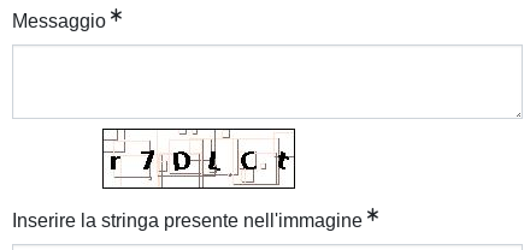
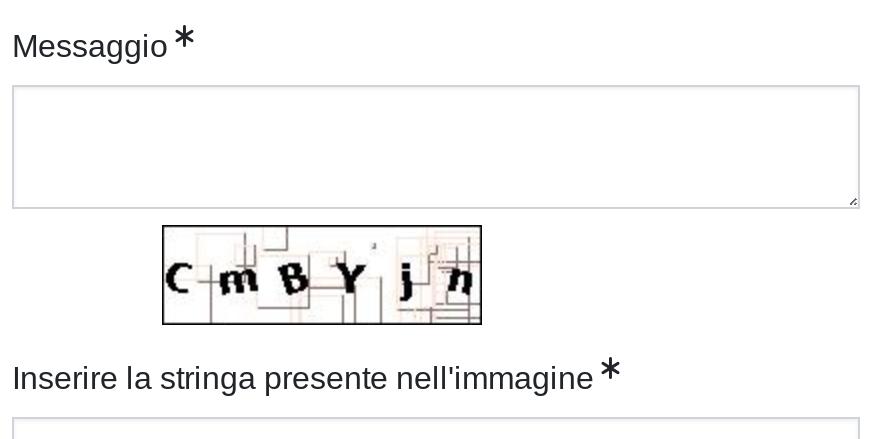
[102,129,295,189] [image] -> [164,229,478,323] [image]

